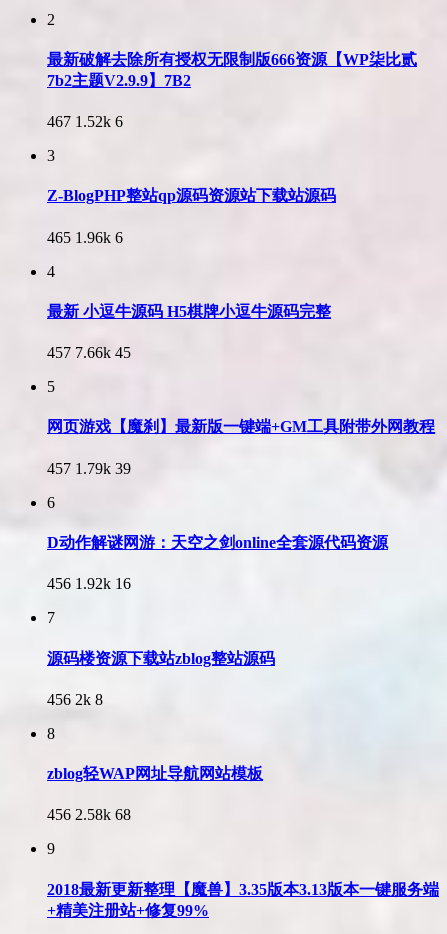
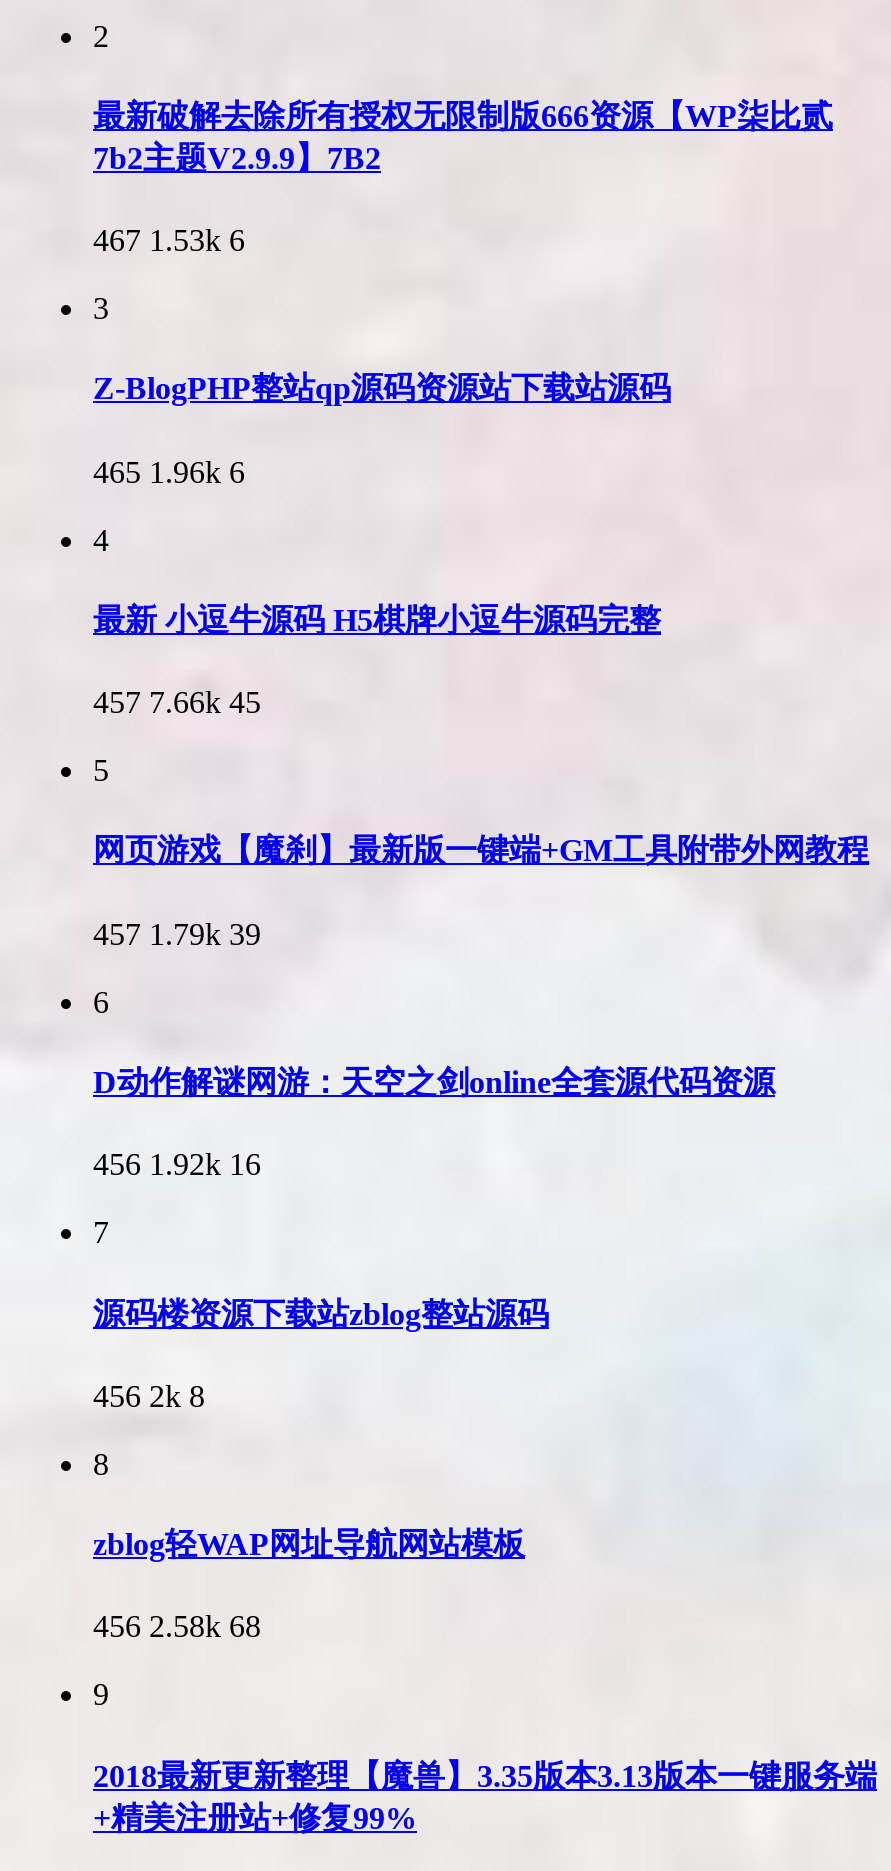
[47,113,123,130] 467 1.52k 6 -> [93,223,245,257] 467 1.53k 6

